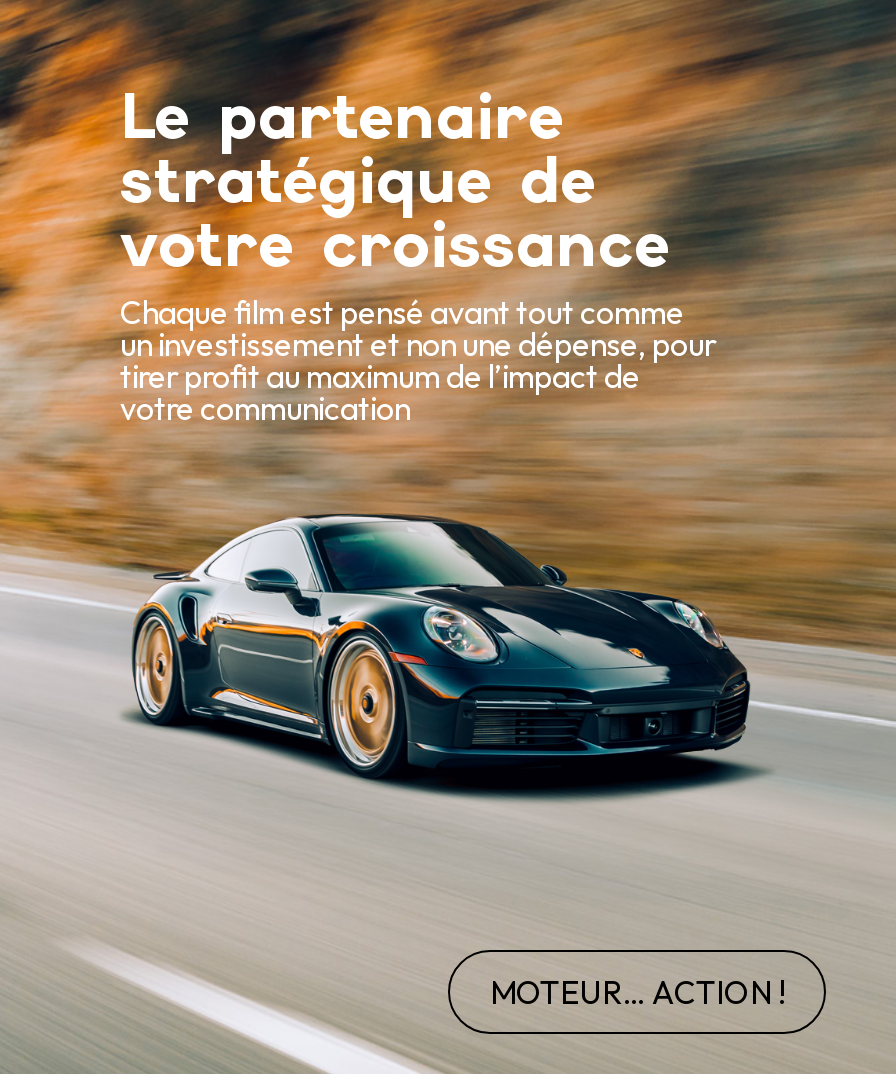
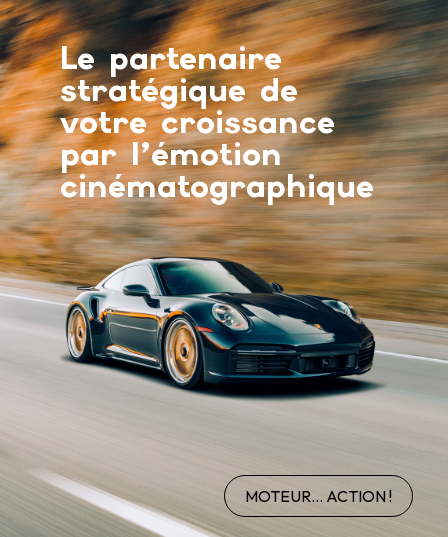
[120,292,716,428] Chaque film est pensé avant tout comme | un investissement et non une dépense, pour | tirer profit au maximum de l’impact de | votre communication -> [60,133,374,207] par l’émotion | cinématographique

